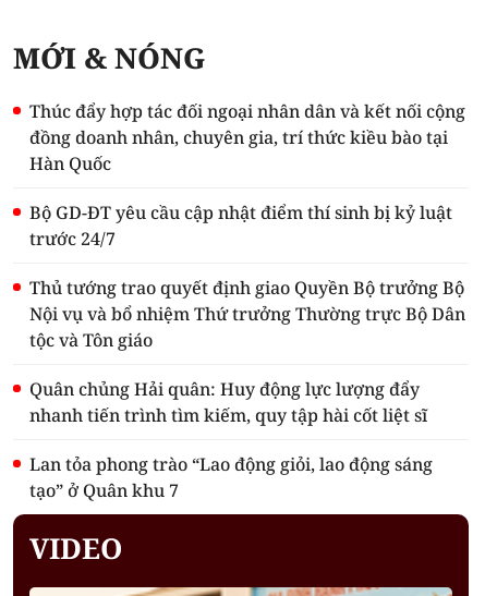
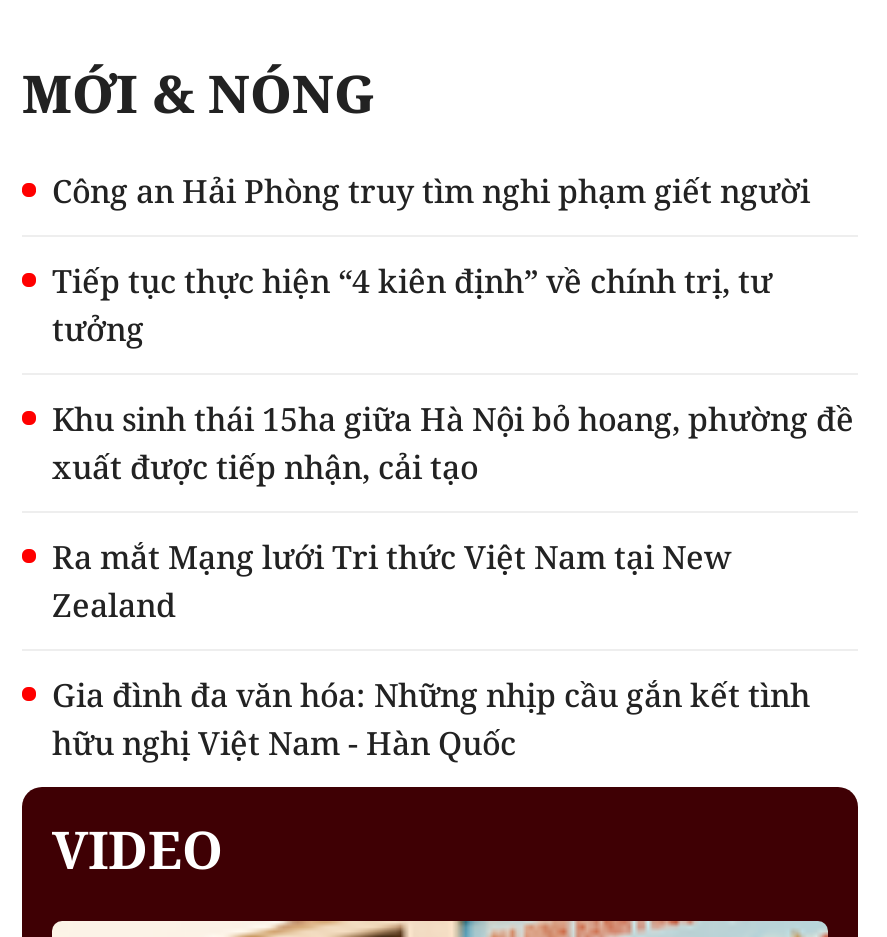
[29,99,465,175] Thúc đẩy hợp tác đối ngoại nhân dân và kết nối cộng | đồng doanh nhân, chuyên gia, trí thức kiều bào tại | Hàn Quốc -> [52,169,810,213] Công an Hải Phòng truy tìm nghi phạm giết người
[29,200,452,250] Bộ GD-ĐT yêu cầu cập nhật điểm thí sinh bị kỷ luật | trước 24/7 -> [52,259,772,351] Tiếp tục thực hiện “4 kiên định” về chính trị, tư | tưởng
[29,276,465,352] Thủ tướng trao quyết định giao Quyền Bộ trưởng Bộ | Nội vụ và bổ nhiệm Thứ trưởng Thường trực Bộ Dân | tộc và Tôn giáo -> [52,397,854,489] Khu sinh thái 15ha giữa Hà Nội bỏ hoang, phường đề | xuất được tiếp nhận, cải tạo
[29,377,427,427] Quân chủng Hải quân: Huy động lực lượng đẩy | nhanh tiến trình tìm kiếm, quy tập hài cốt liệt sĩ -> [52,535,732,627] Ra mắt Mạng lưới Tri thức Việt Nam tại New | Zealand
[29,452,433,502] Lan tỏa phong trào “Lao động giỏi, lao động sáng | tạo” ở Quân khu 7 -> [52,673,810,765] Gia đình đa văn hóa: Những nhịp cầu gắn kết tình | hữu nghị Việt Nam - Hàn Quốc

